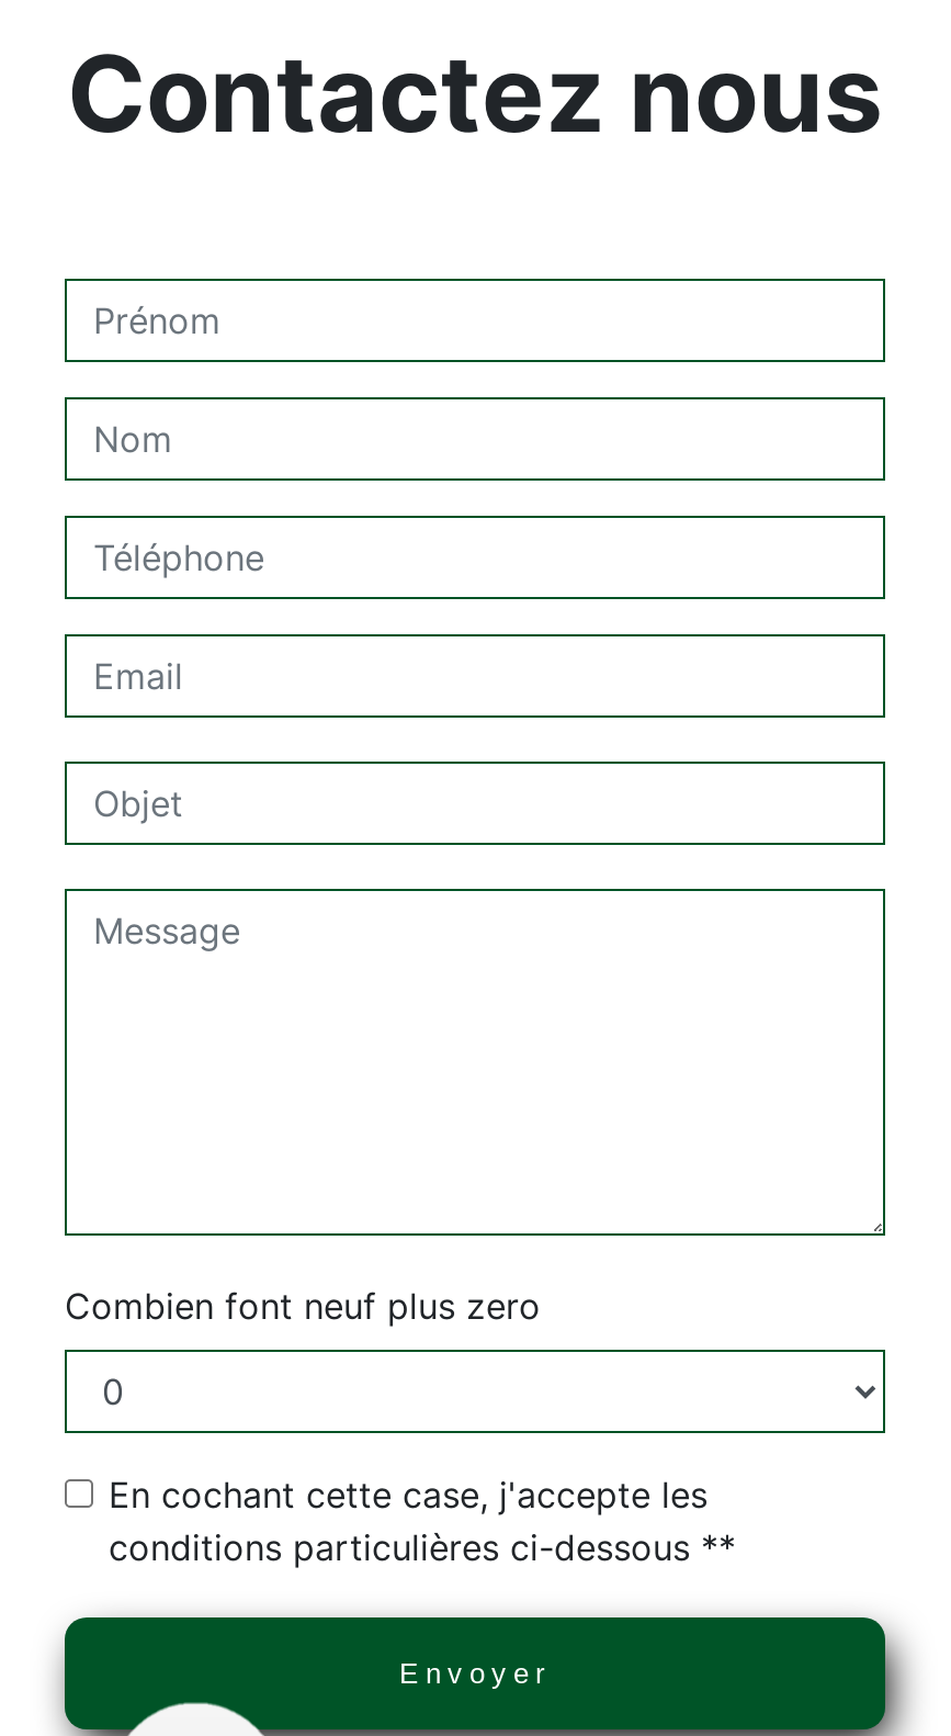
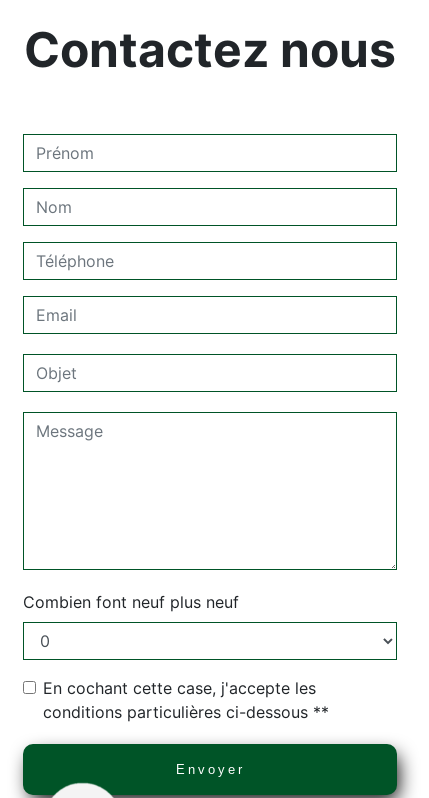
[65,1284,541,1328] Combien font neuf plus zero -> [23,592,239,612] Combien font neuf plus neuf

